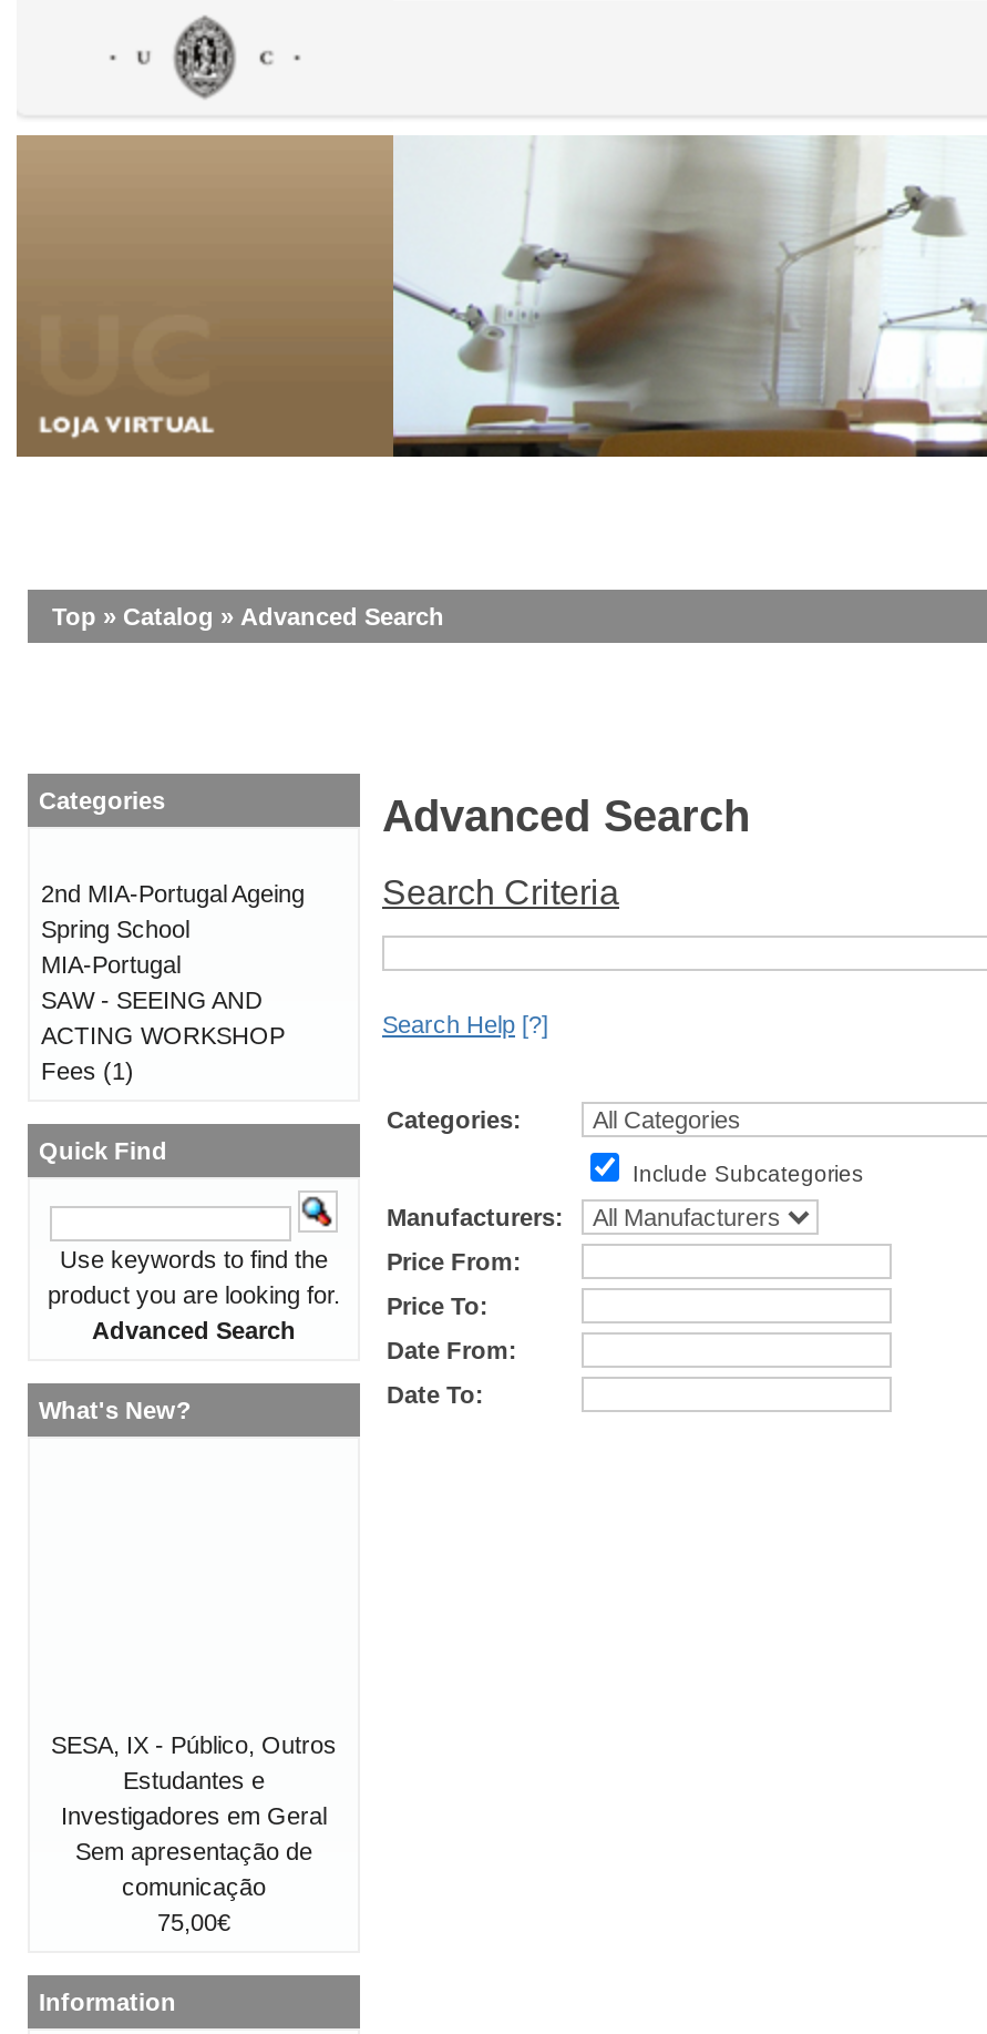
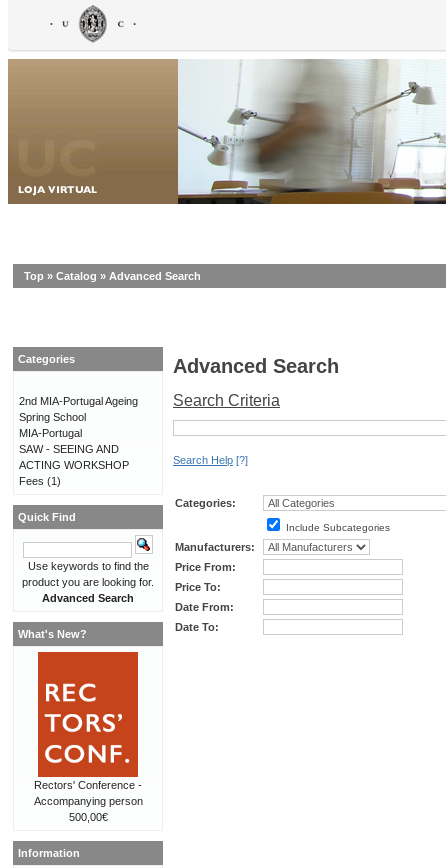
none -> [37,651,139,724] [image]
[51,1731,337,1935] SESA, IX - Público, Outros | Estudantes e | Investigadores em Geral | Sem apresentação de | comunicação | 75,00€ -> [33,779,142,823] Rectors' Conference - | Accompanying person | 500,00€

